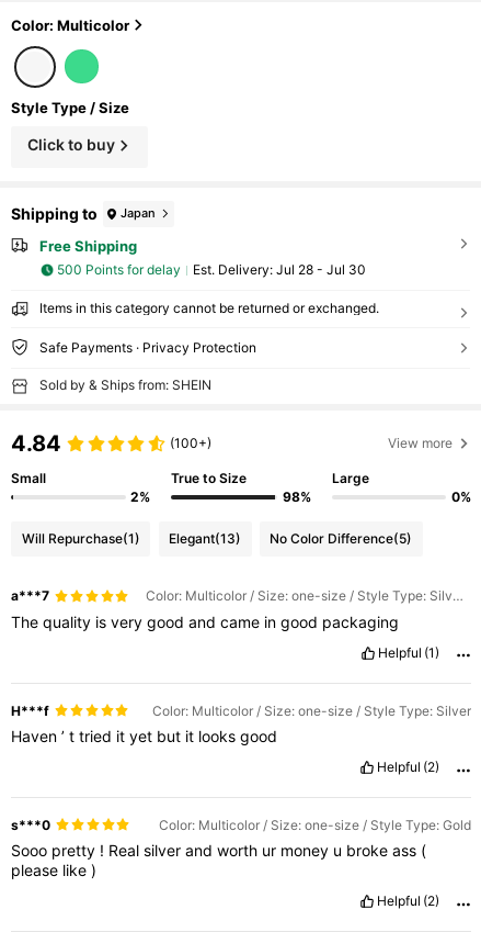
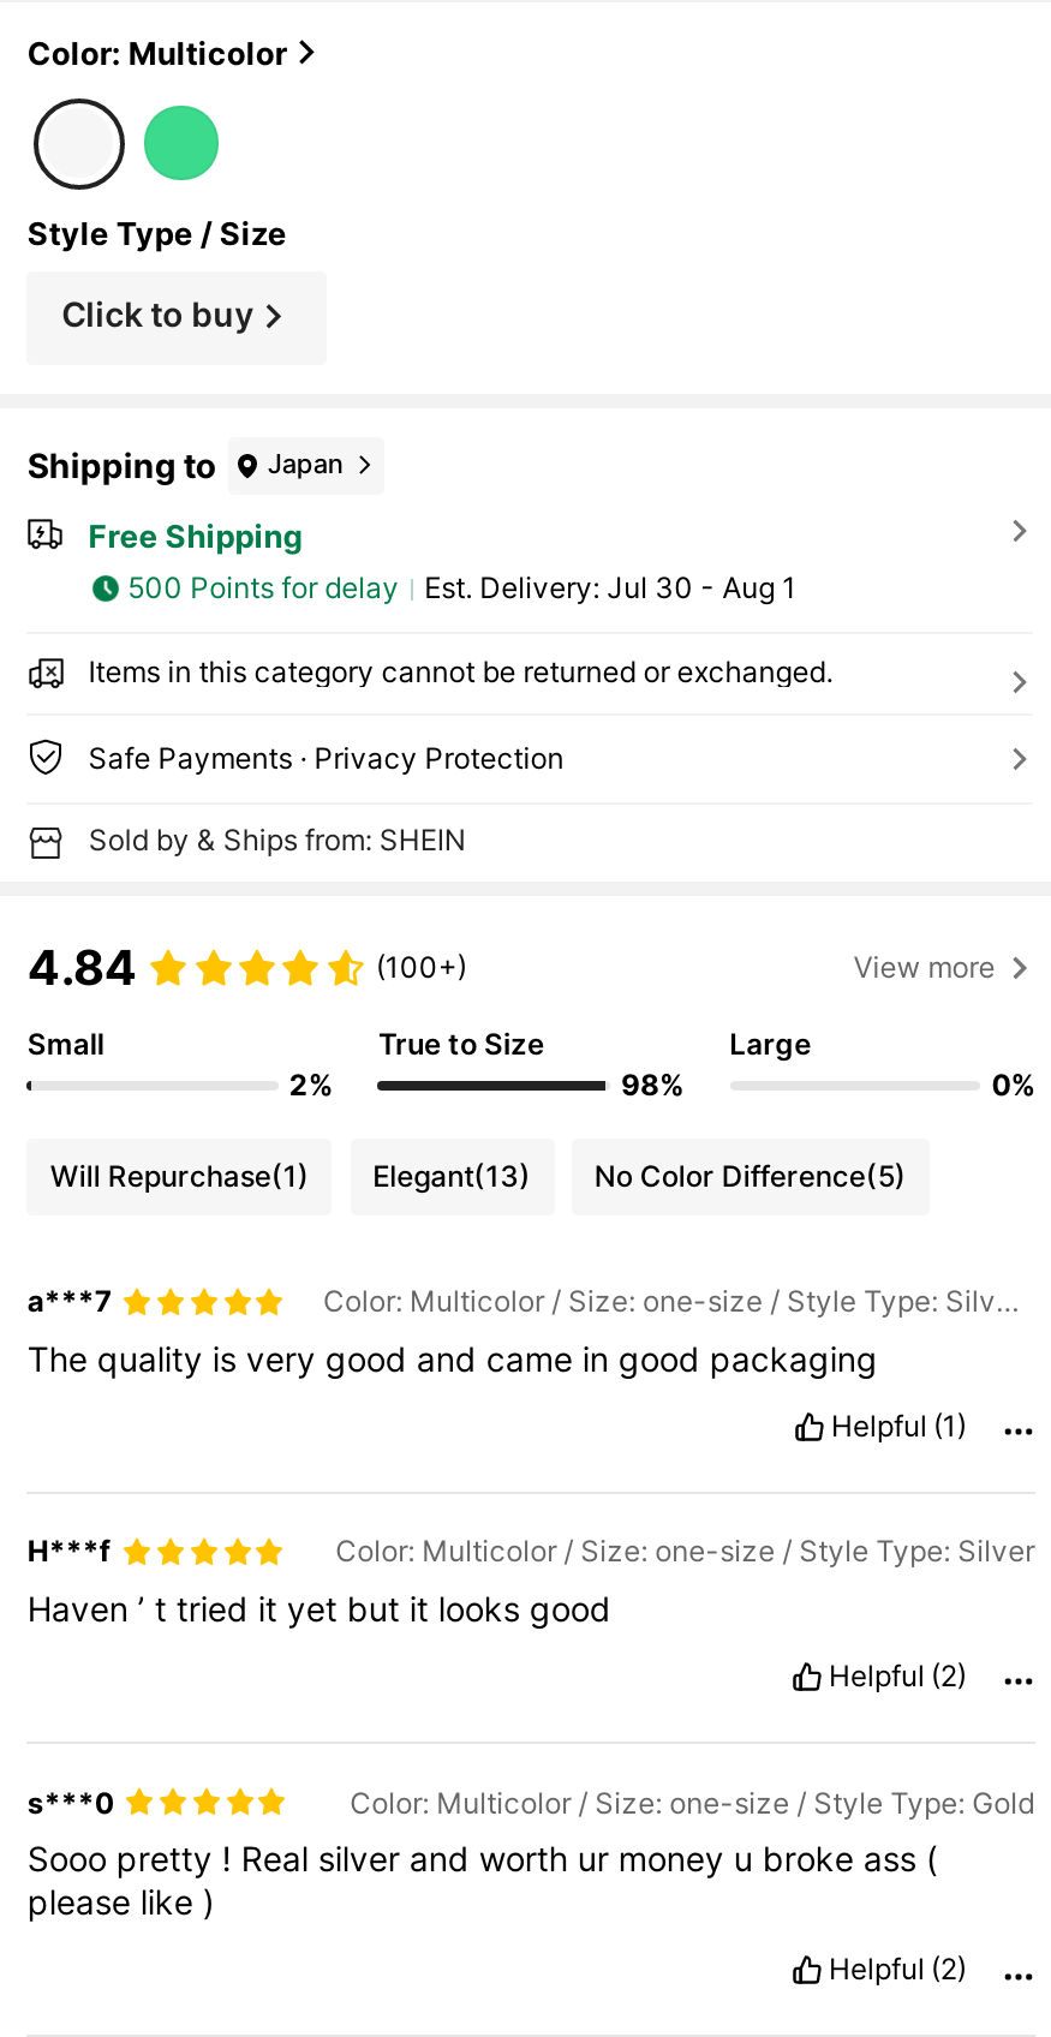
[192,262,366,278] Est. Delivery: Jul 28 - Jul 30 -> [424,570,797,606] Est. Delivery: Jul 30 - Aug 1

